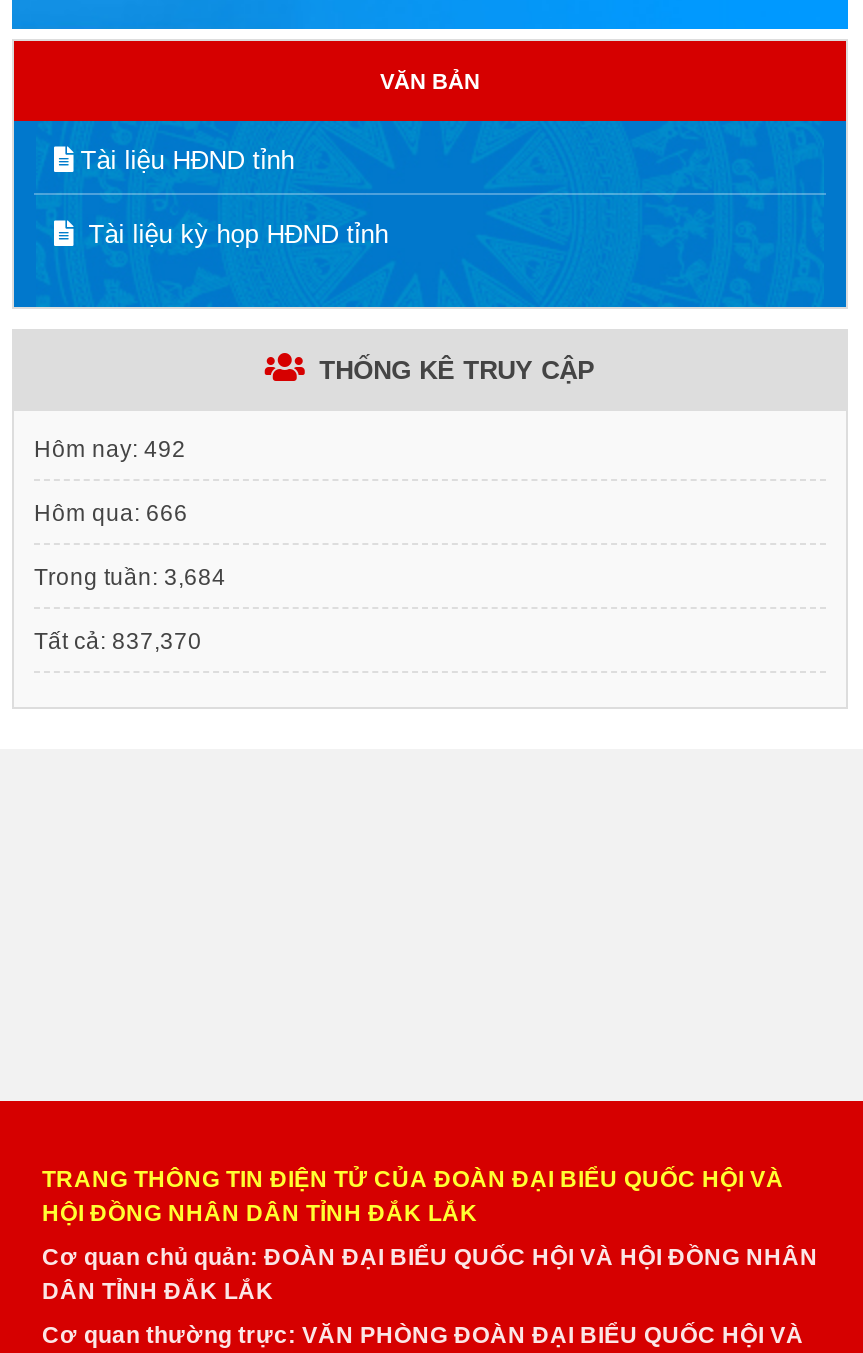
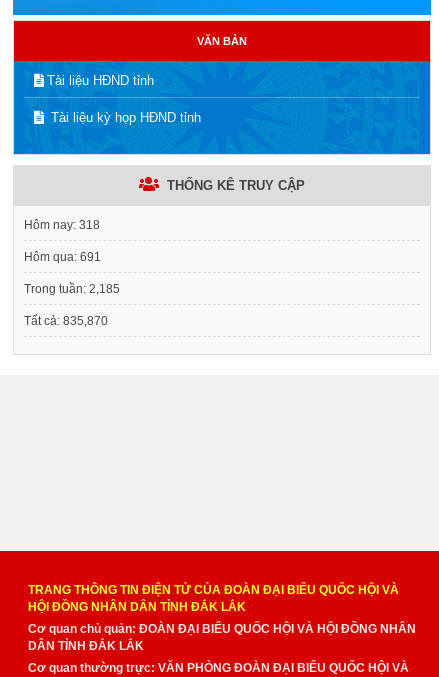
[34,436,186,462] Hôm nay: 492 -> [24,218,100,231] Hôm nay: 318
[34,500,188,526] Hôm qua: 666 -> [24,250,101,263] Hôm qua: 691
[34,564,226,590] Trong tuần: 3,684 -> [24,282,120,295] Trong tuần: 2,185
[34,628,202,654] Tất cả: 837,370 -> [24,314,108,327] Tất cả: 835,870

